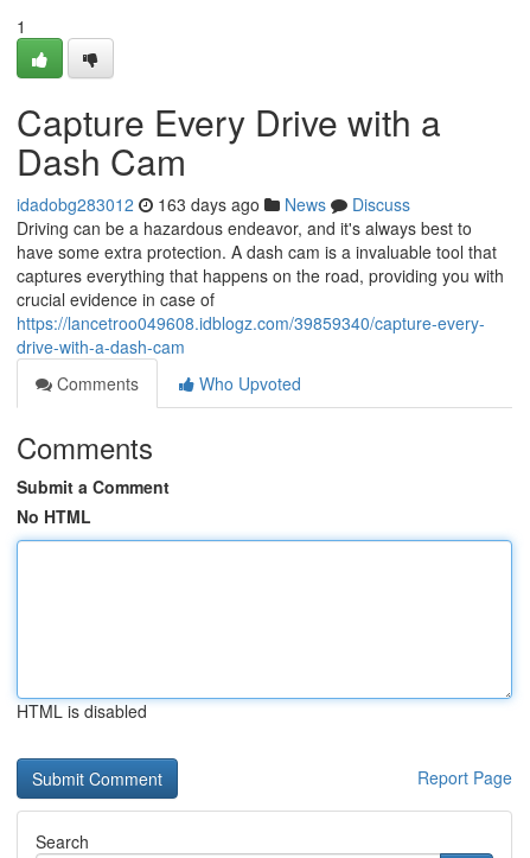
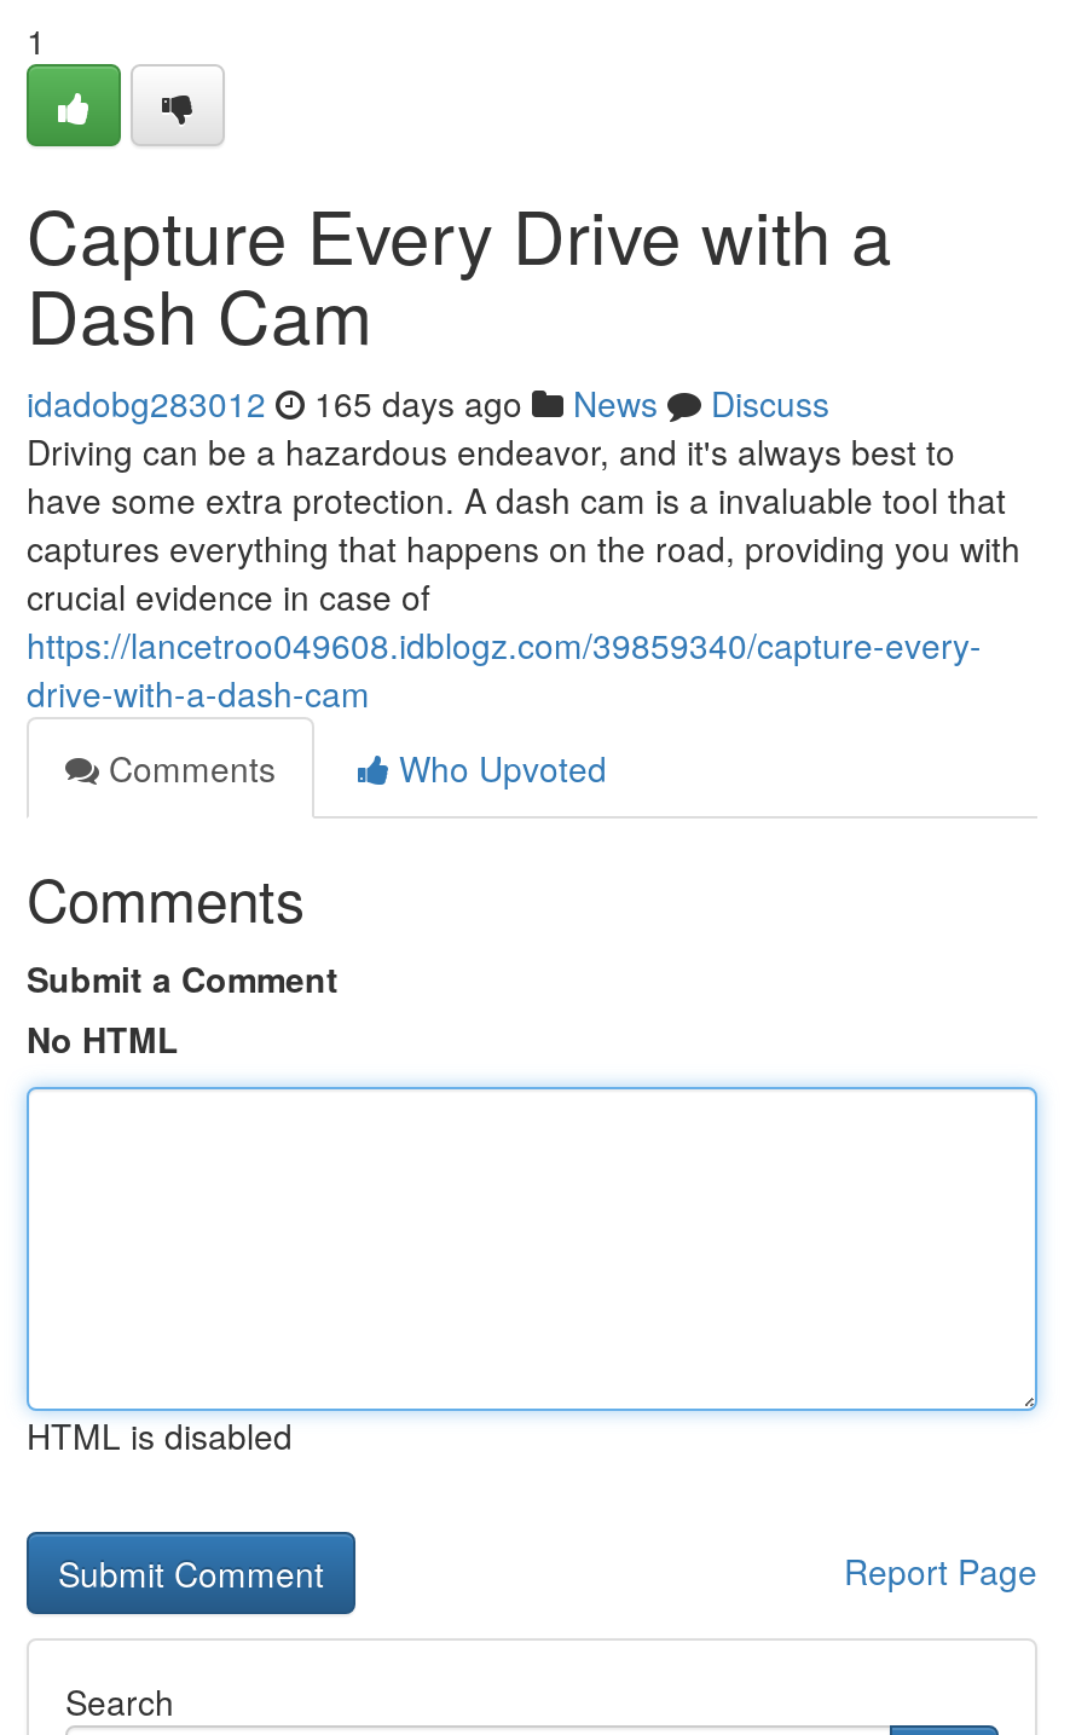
[17,192,410,216] idadobg283012 163 days ago News Discuss -> [27,378,829,427] idadobg283012 165 days ago News Discuss

